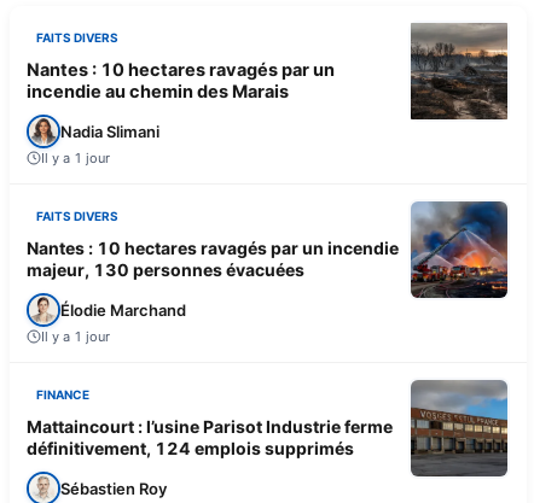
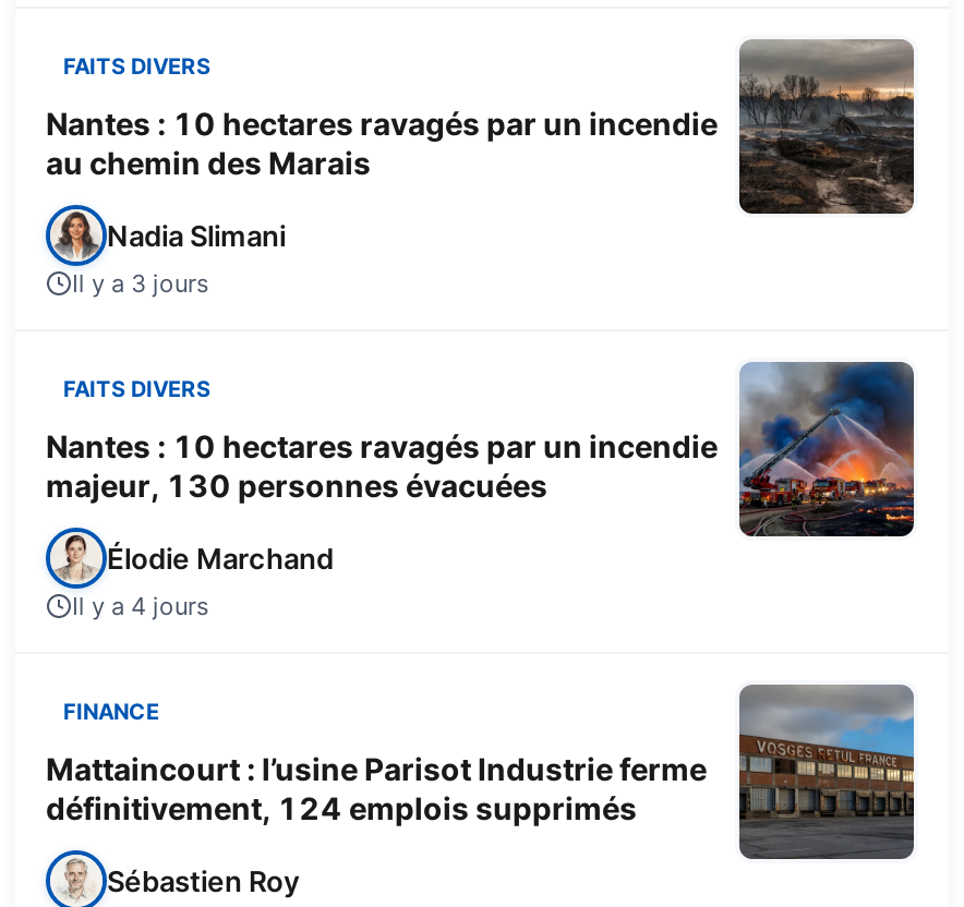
[41,149,110,166] Il y a 1 jour -> [72,267,209,298] Il y a 3 jours
[41,328,110,345] Il y a 1 jour -> [72,590,209,621] Il y a 4 jours

